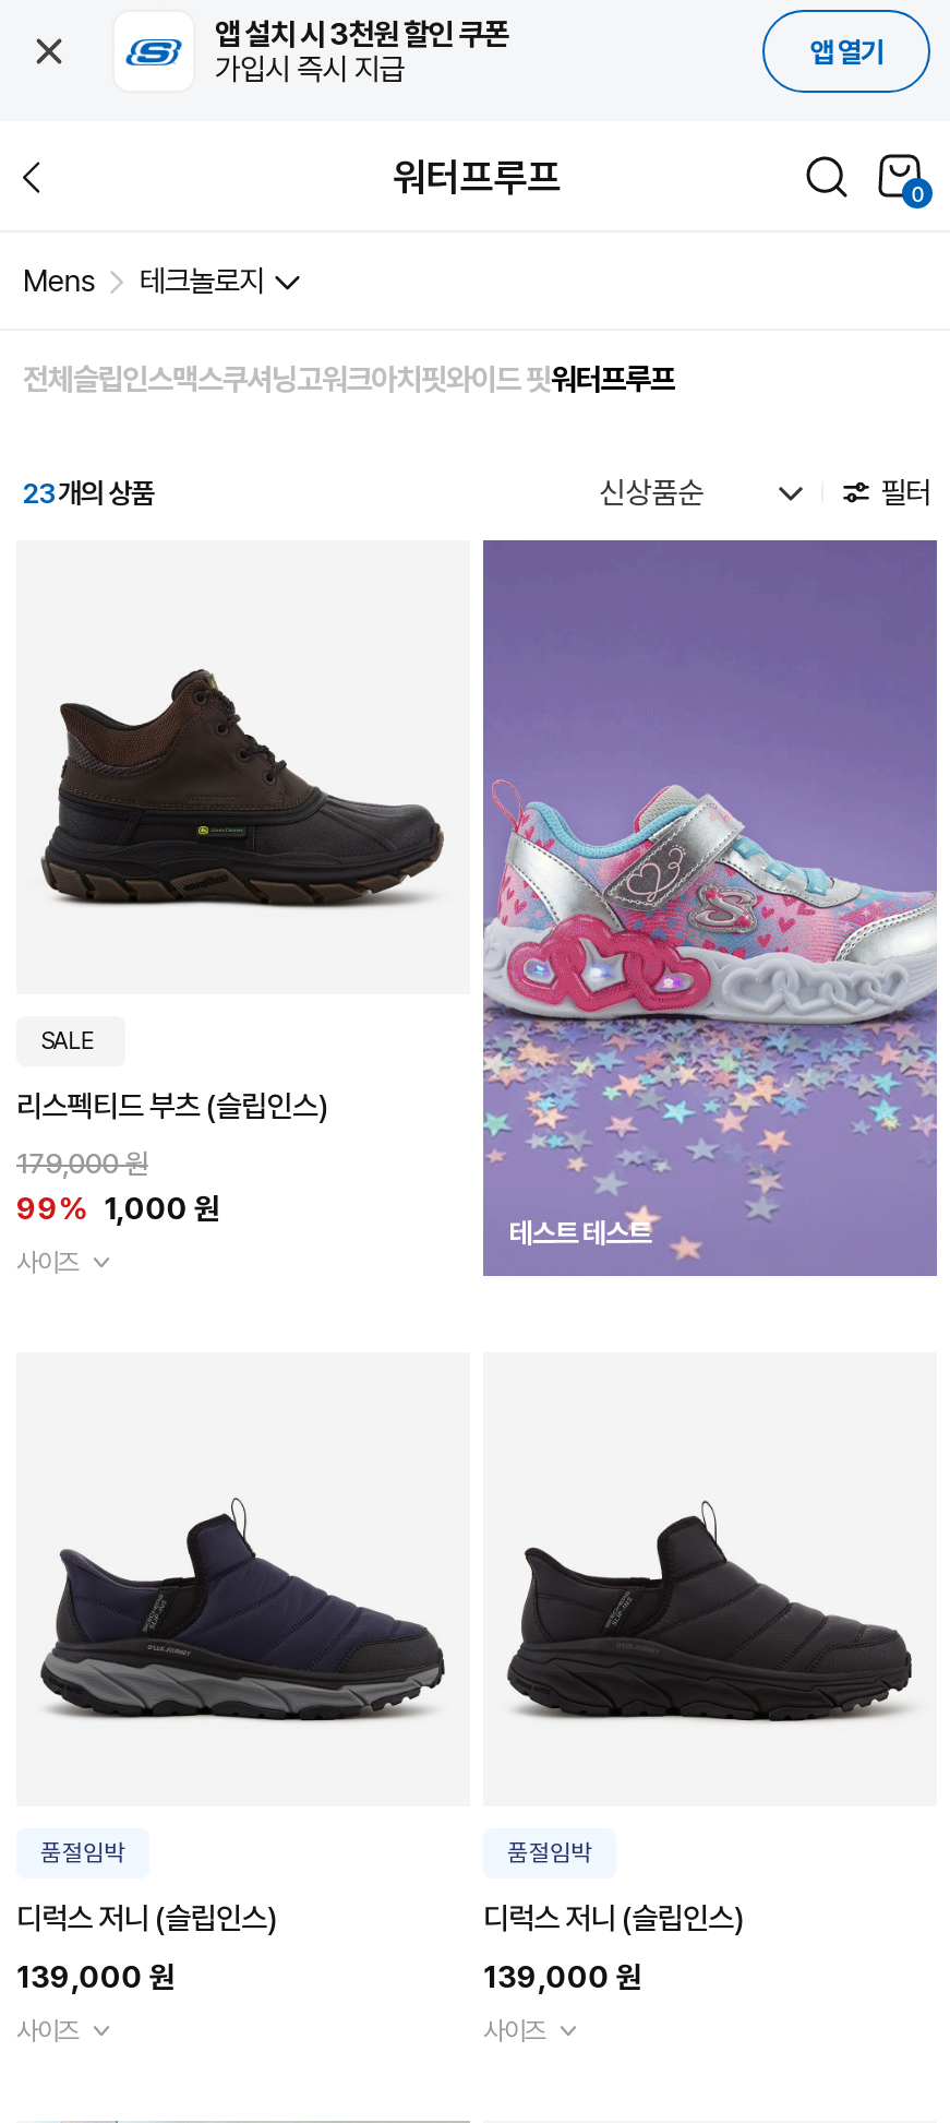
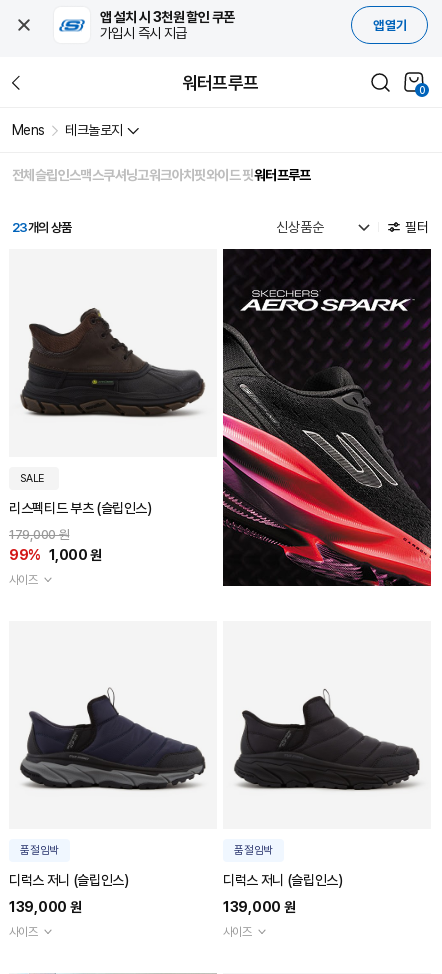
[481,538,939,1278] [image] -> [222,248,432,587] [image]
[509,1216,651,1249] 테스트 테스트 -> none

